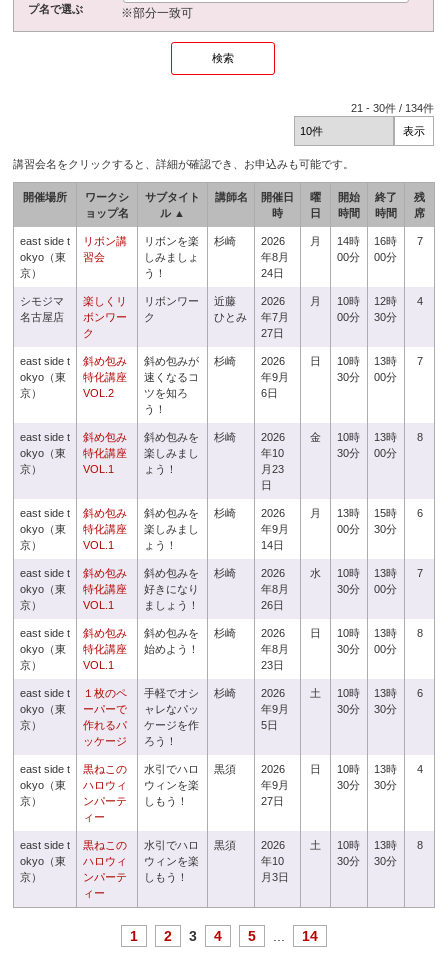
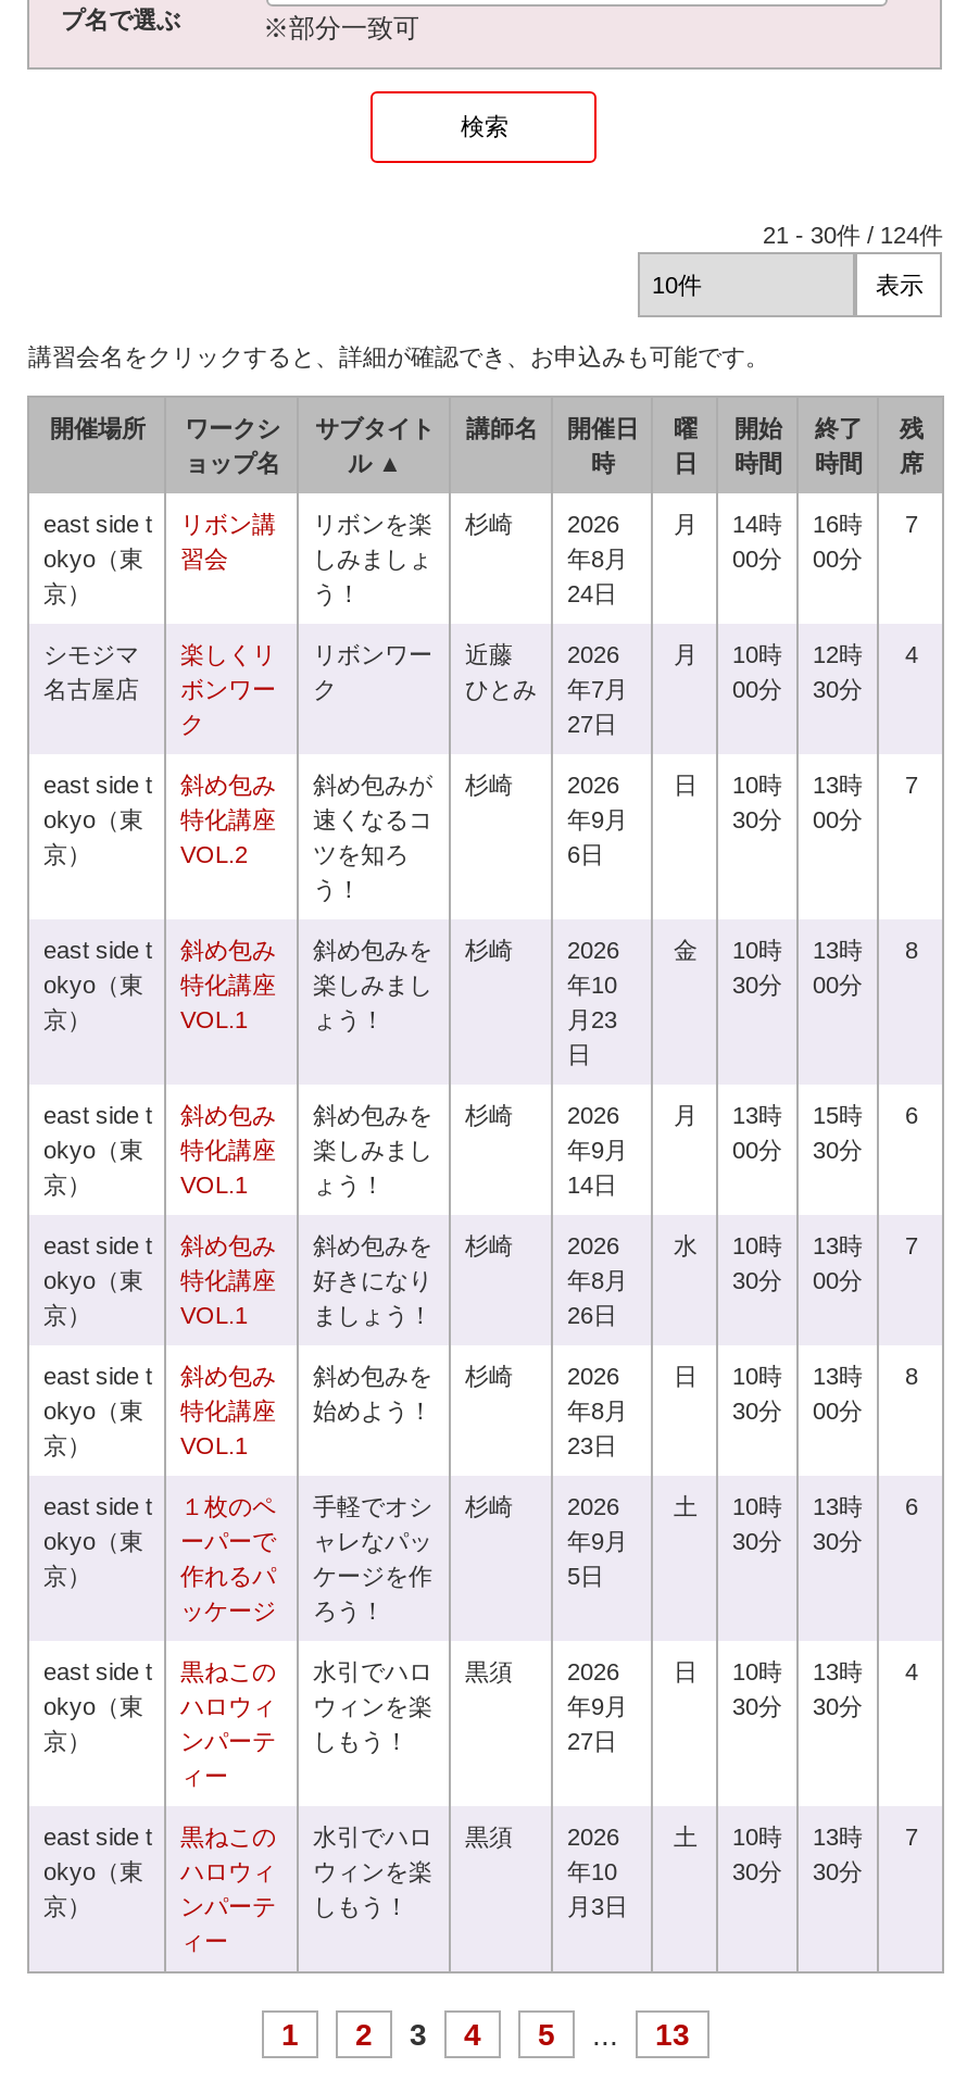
[351,102,434,114] 21 - 30件 / 134件 -> [763,222,943,248] 21 - 30件 / 124件
[310,839,423,851] 土 10時 13時 8 -> [674,1824,918,1850] 土 10時 13時 7
[302,928,318,944] 14 -> [655,2017,690,2052] 13

